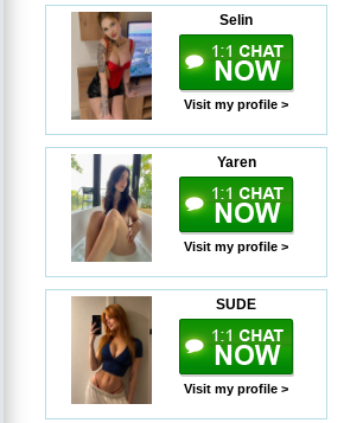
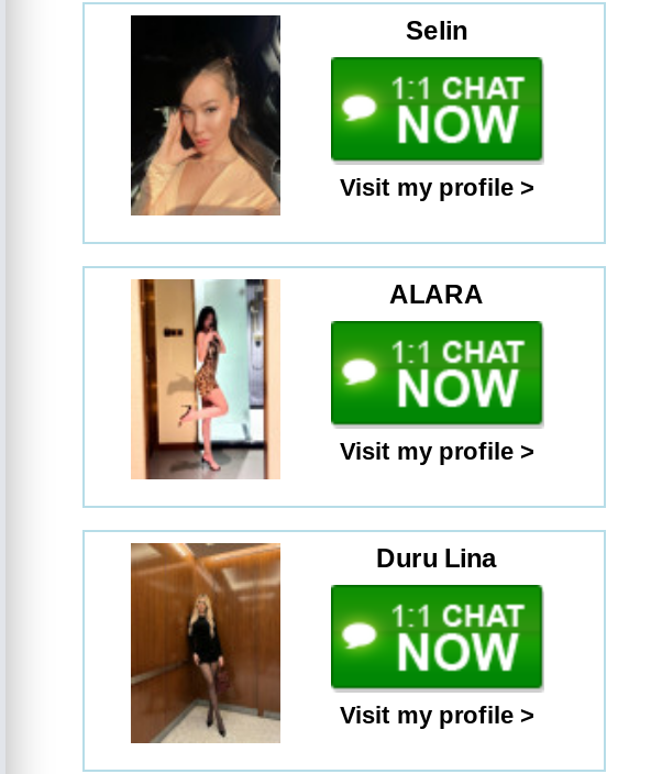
[71,11,153,121] [image] -> [129,13,283,218] [image]
[70,153,153,262] [image] -> [131,277,280,479] [image]
[216,154,256,171] Yaren -> [389,279,484,310] ALARA
[72,296,153,404] [image] -> [131,543,280,743] [image]
[216,296,256,313] SUDE -> [376,543,497,574] Duru Lina

